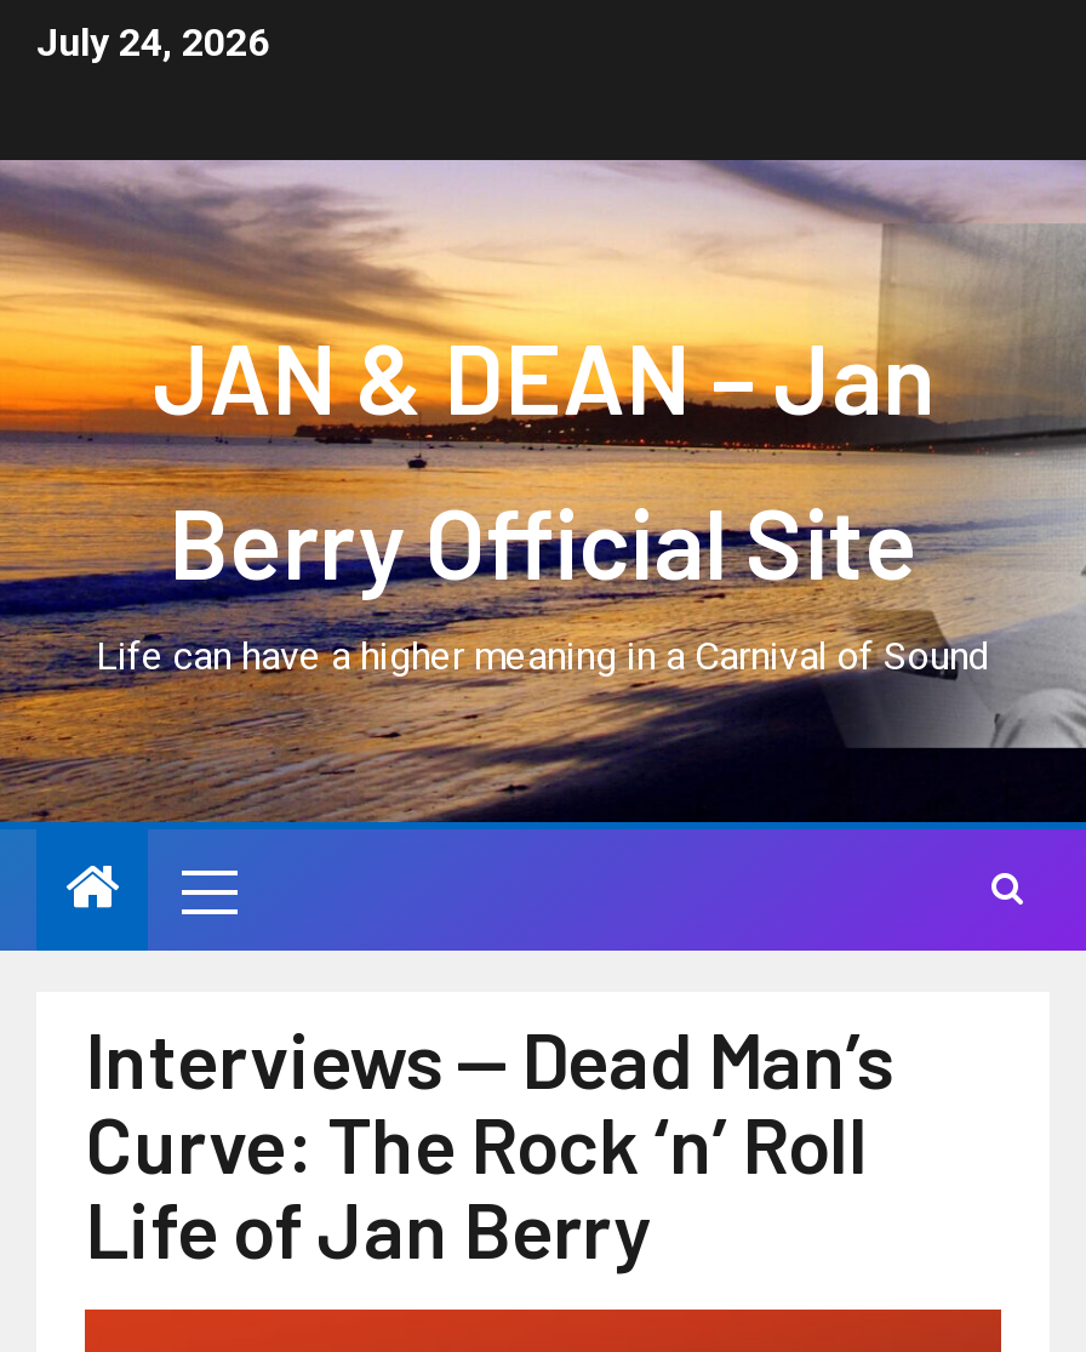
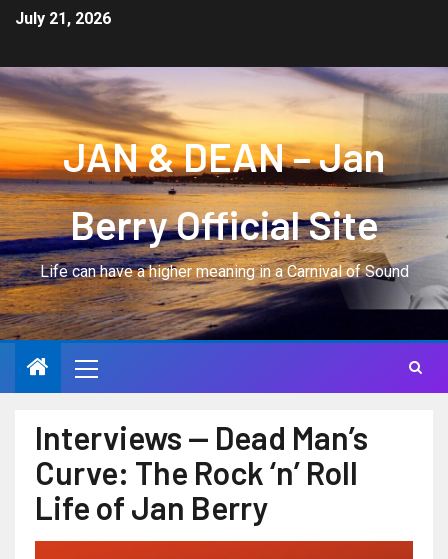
[36,20,269,66] July 24, 2026 -> [15,9,111,28] July 21, 2026

